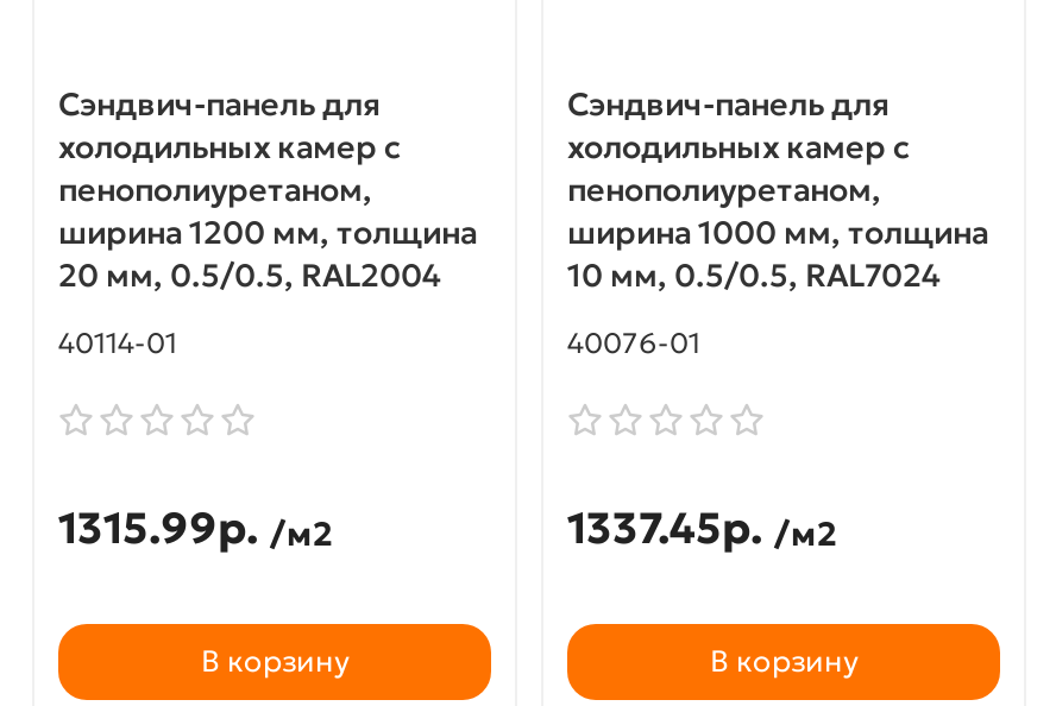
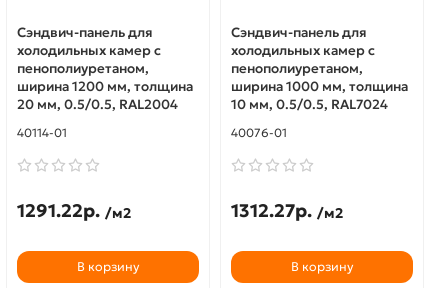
[58,499,332,554] 1315.99р. /м2 -> [17,198,131,221] 1291.22р. /м2
[567,499,836,554] 1337.45р. /м2 -> [231,198,343,221] 1312.27р. /м2

